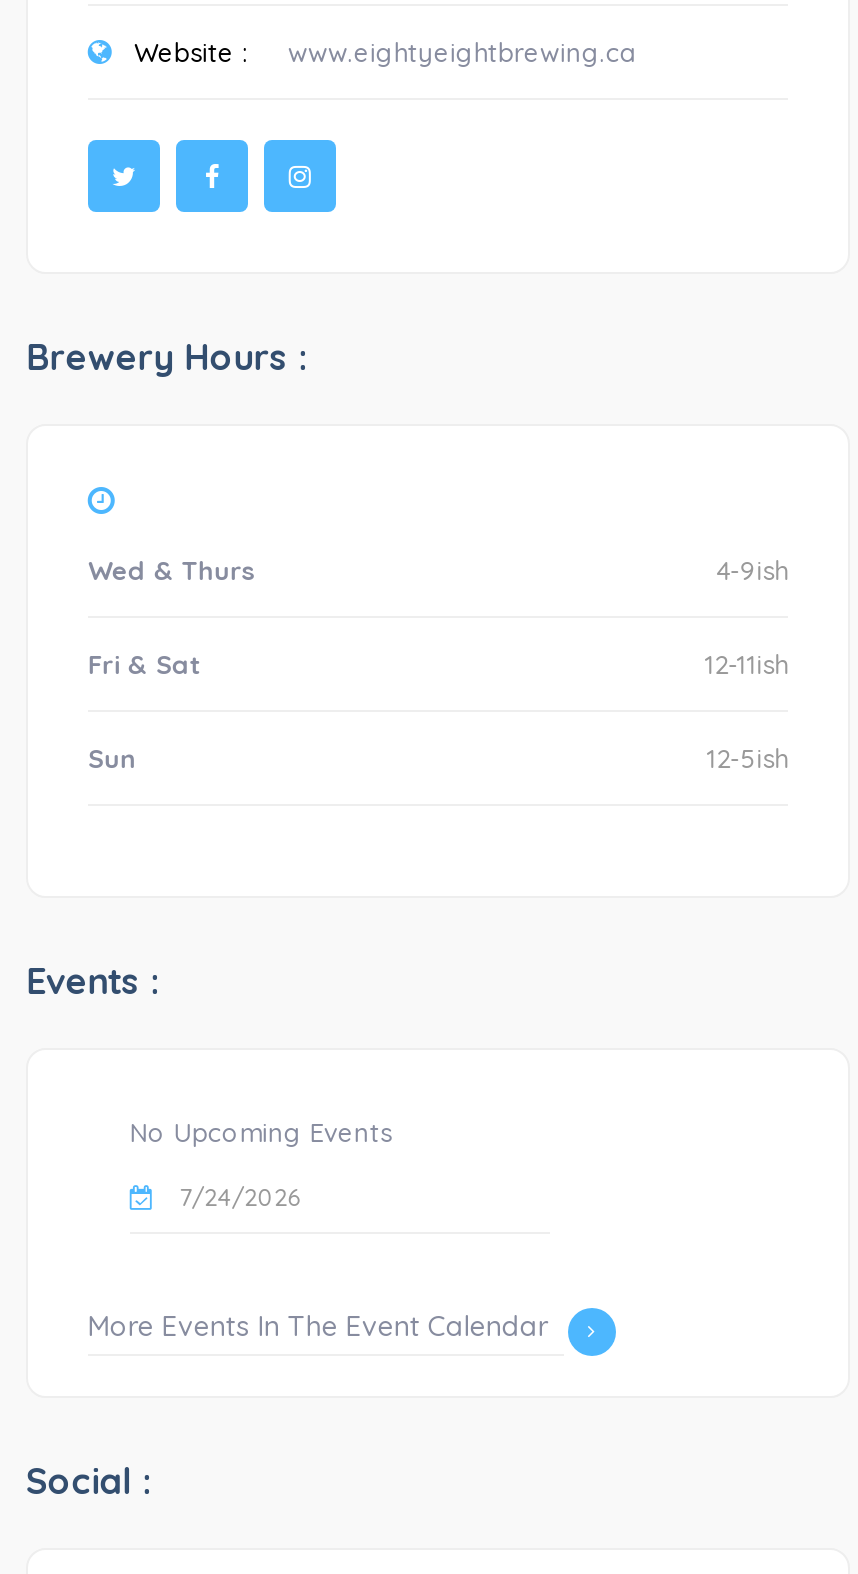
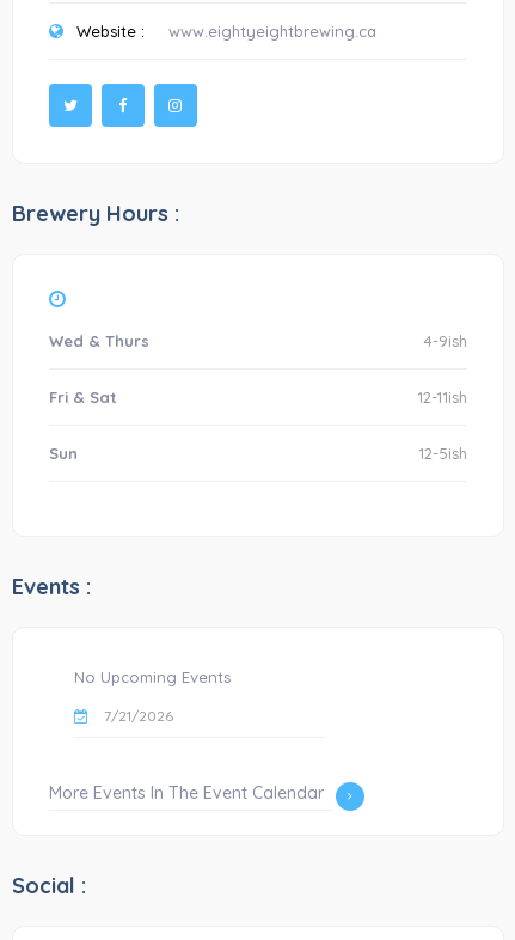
[174,1182,302,1212] 7/24/2026 -> [100,707,173,725] 7/21/2026

